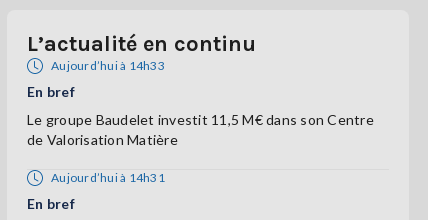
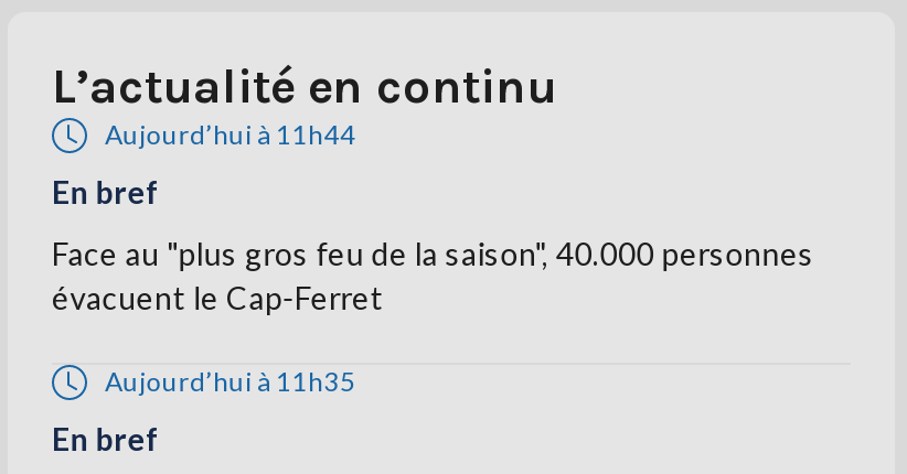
[51,58,165,73] Aujourd’hui à 14h33 -> [105,118,356,151] Aujourd’hui à 11h44
[27,111,374,148] Le groupe Baudelet investit 11,5 M€ dans son Centre | de Valorisation Matière -> [52,235,814,316] Face au "plus gros feu de la saison", 40.000 personnes | évacuent le Cap-Ferret
[51,170,165,185] Aujourd’hui à 14h31 -> [105,365,356,398] Aujourd’hui à 11h35

